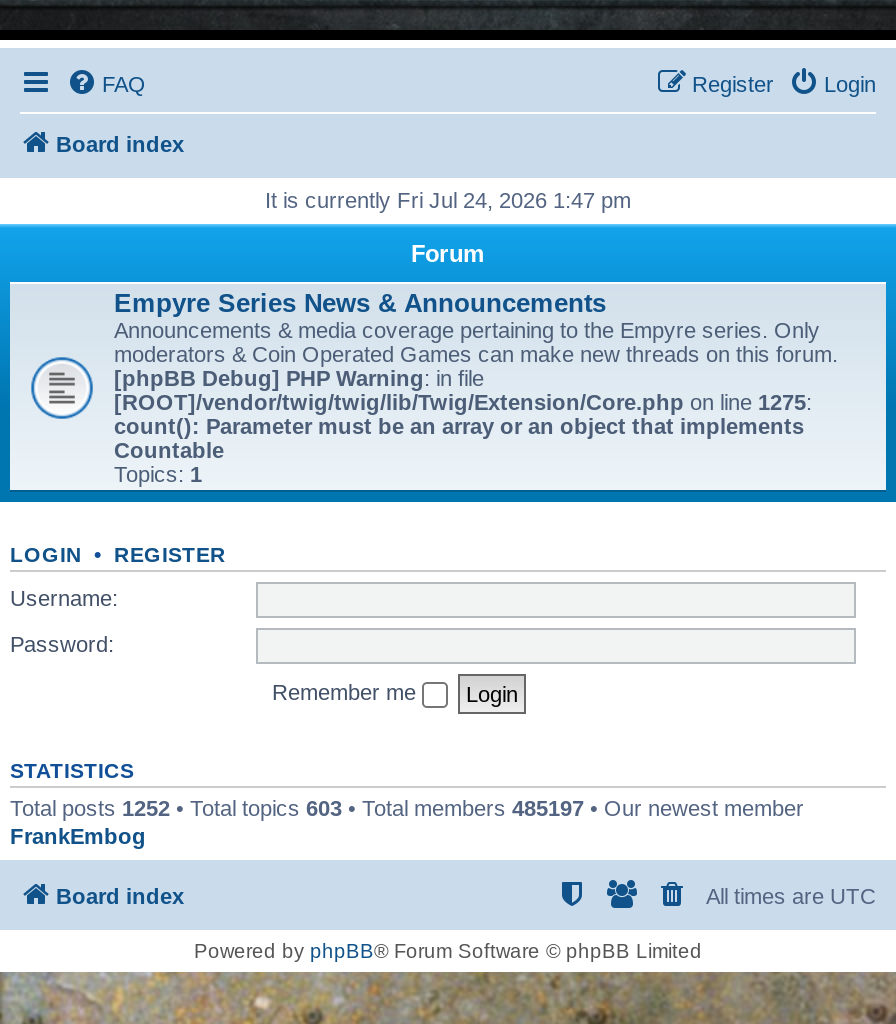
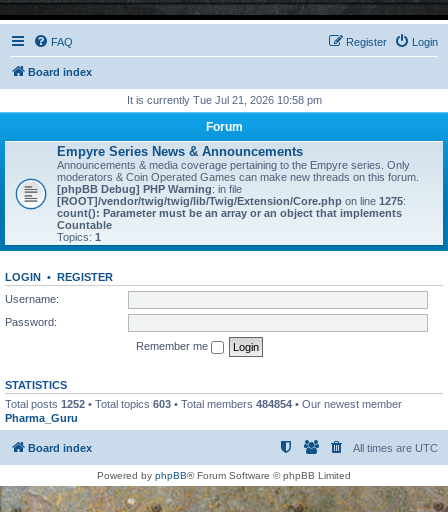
[265,188,631,212] It is currently Fri Jul 24, 2026 1:47 pm -> [126,94,321,106] It is currently Tue Jul 21, 2026 10:58 pm
[10,795,804,847] Total posts 1252 • Total topics 603 • Total members 485197 • Our newest member | FrankEmbog -> [5,397,402,423] Total posts 1252 • Total topics 603 • Total members 484854 • Our newest member | Pharma_Guru

